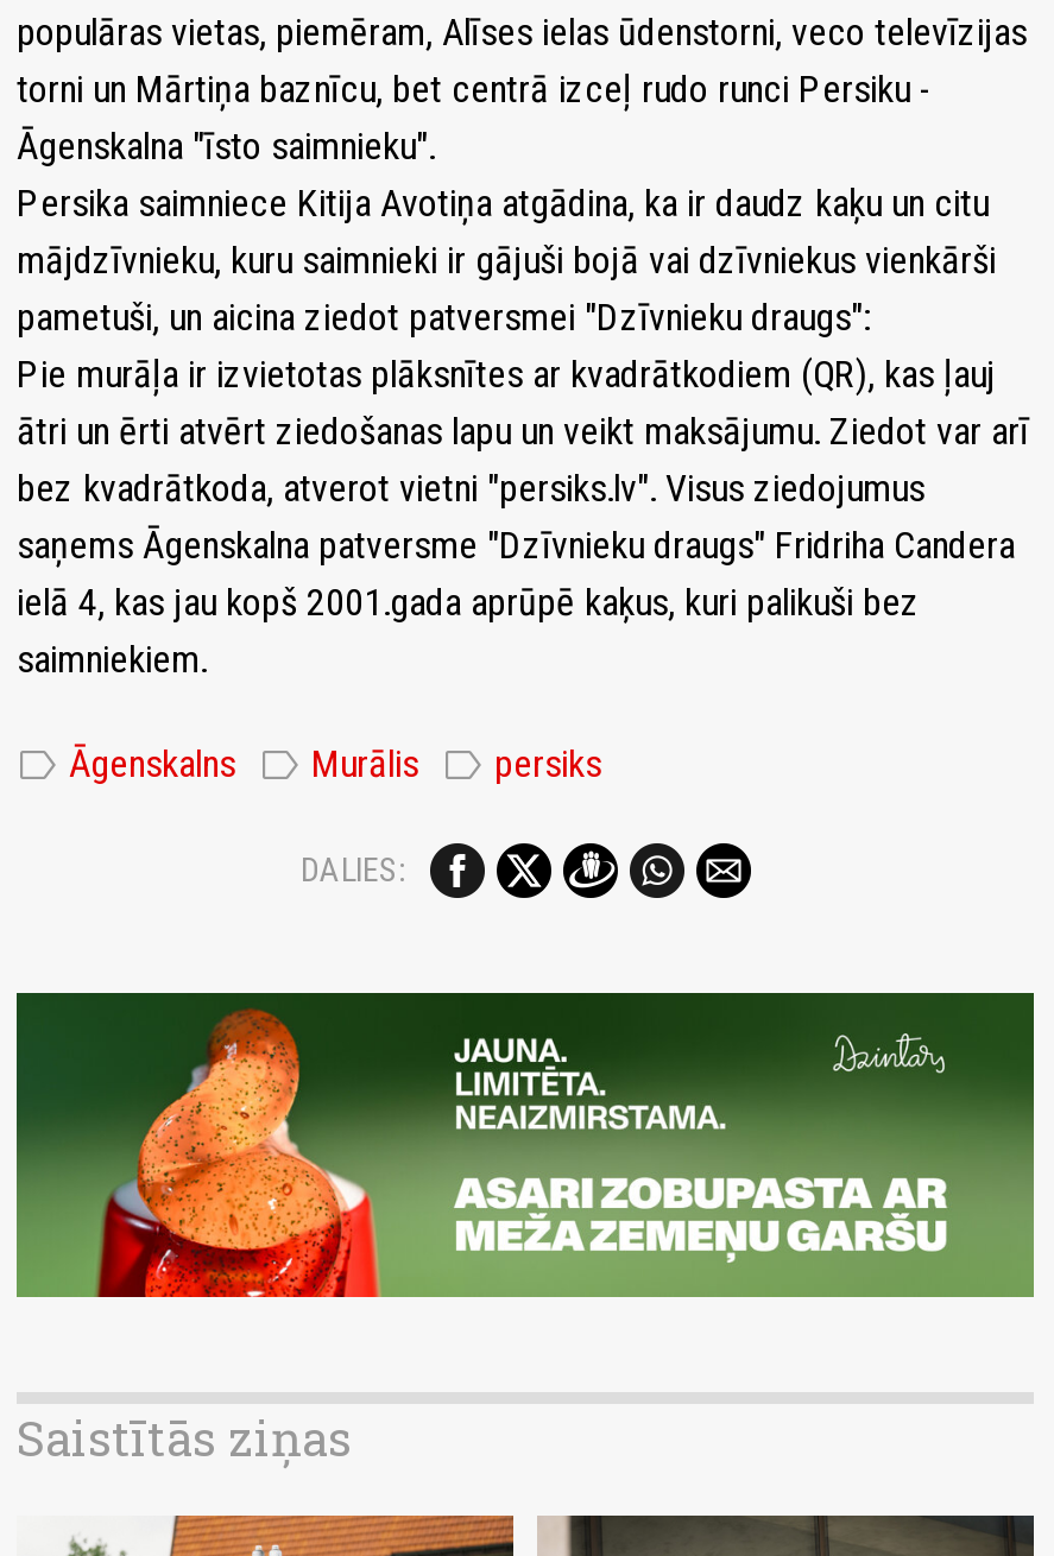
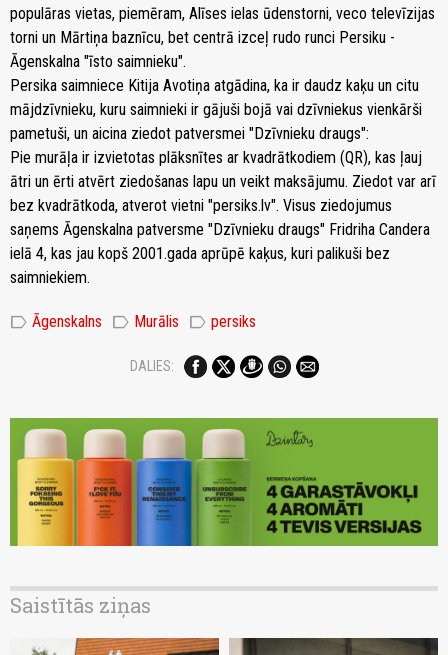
[14,991,1036,1299] [image] -> [9,417,439,547] [image]

